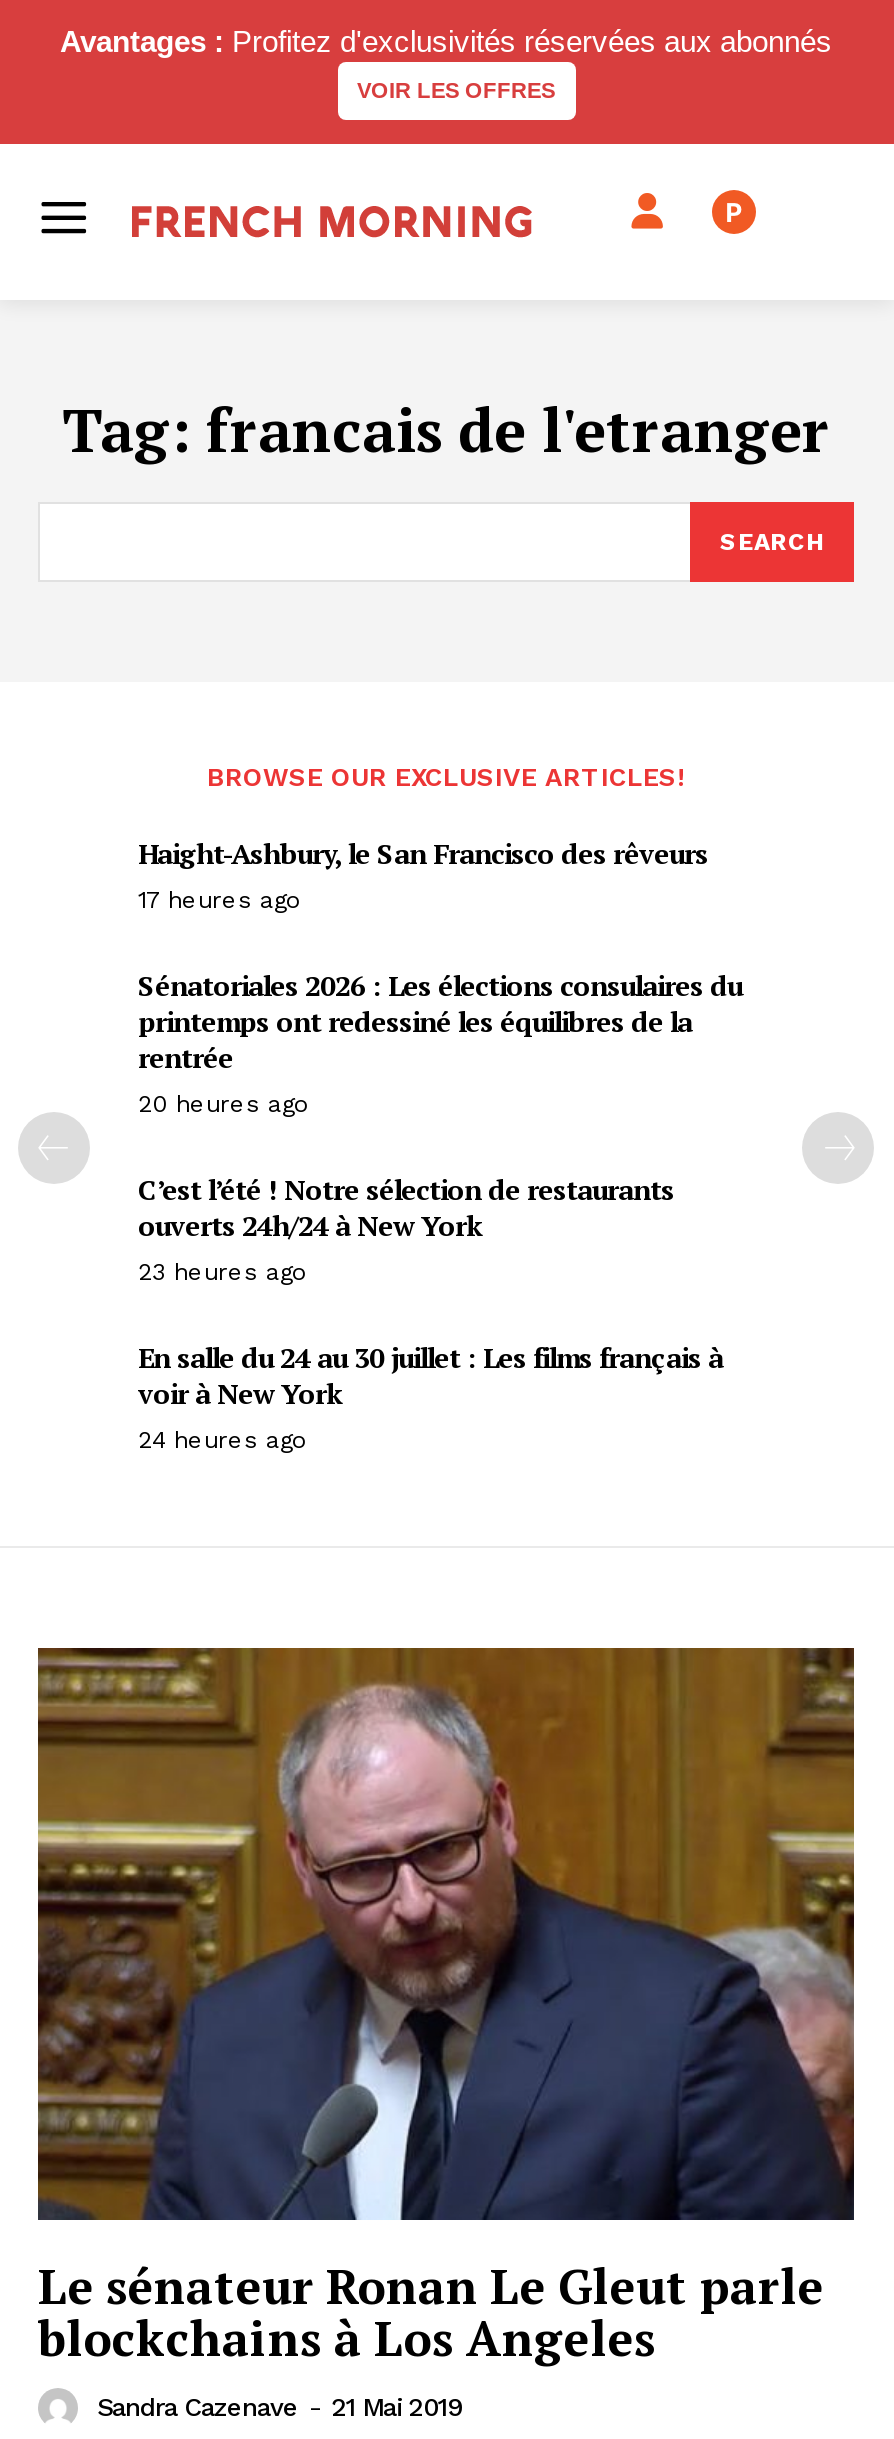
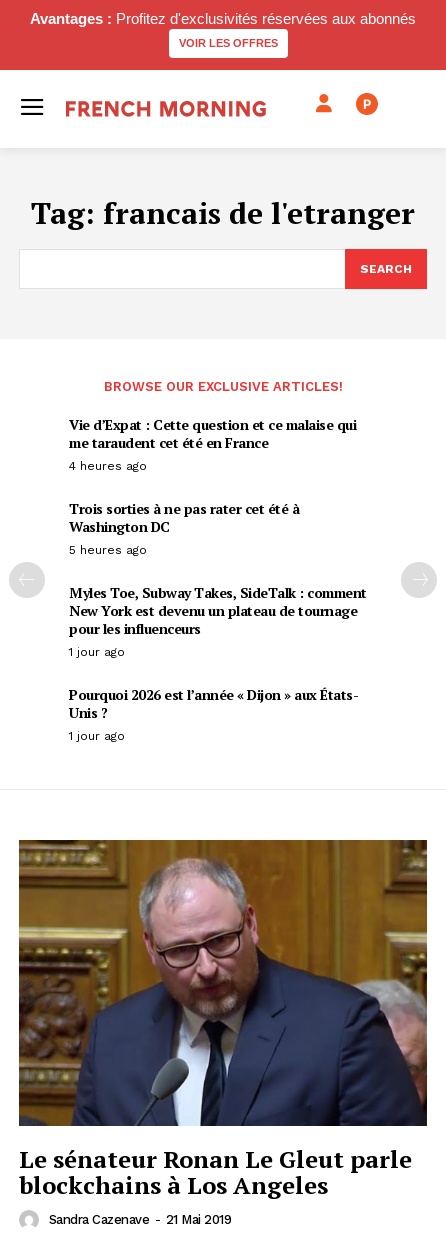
[138,834,708,914] Haight-Ashbury, le San Francisco des rêveurs | 17 heures ago -> [69,415,356,473] Vie d’Expat : Cette question et ce malaise qui | me taraudent cet été en France | 4 heures ago
[138,966,742,1118] Sénatoriales 2026 : Les élections consulaires du | printemps ont redessiné les équilibres de la | rentrée | 20 heures ago -> [69,499,299,557] Trois sorties à ne pas rater cet été à | Washington DC | 5 heures ago
[138,1170,674,1286] C’est l’été ! Notre sélection de restaurants | ouverts 24h/24 à New York | 23 heures ago -> [69,583,366,659] Myles Toe, Subway Takes, SideTalk : comment | New York est devenu un plateau de tournage | pour les influenceurs | 1 jour ago
[138,1338,723,1454] En salle du 24 au 30 juillet : Les films français à | voir à New York | 24 heures ago -> [69,685,358,743] Pourquoi 2026 est l’année « Dijon » aux États- | Unis ? | 1 jour ago

